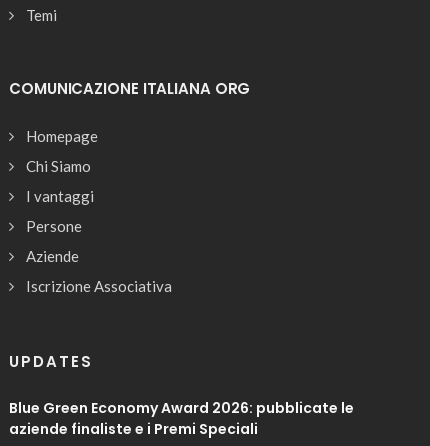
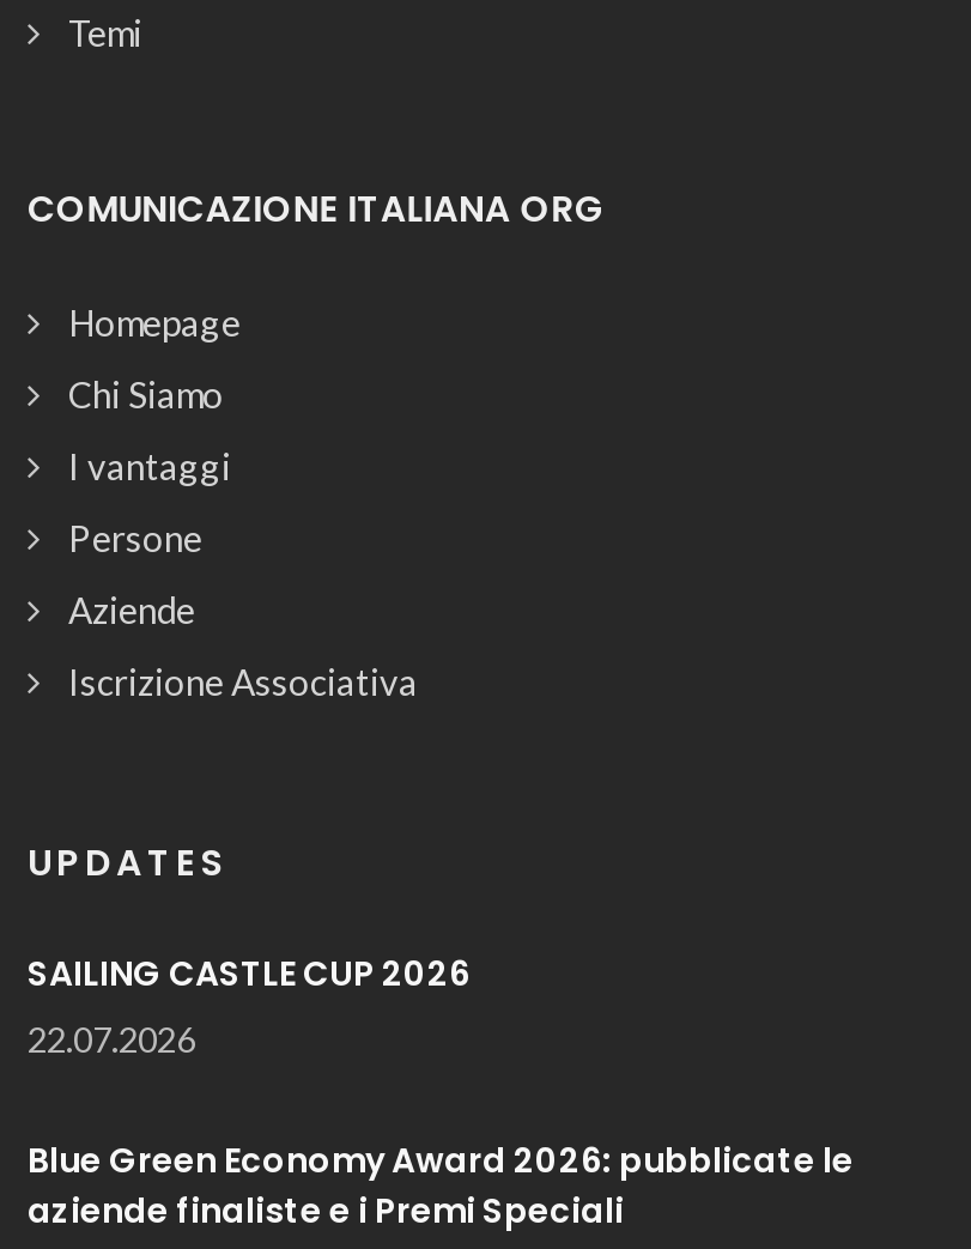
none -> [28,950,471,1060] SAILING CASTLE CUP 2026 | 22.07.2026

